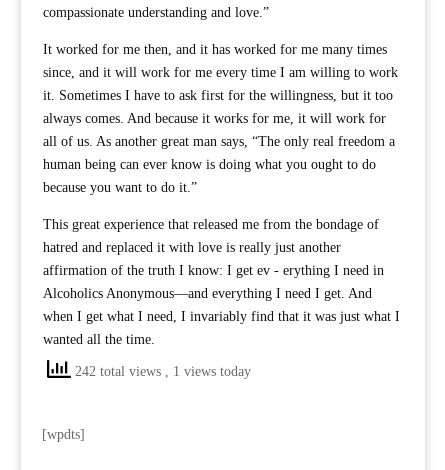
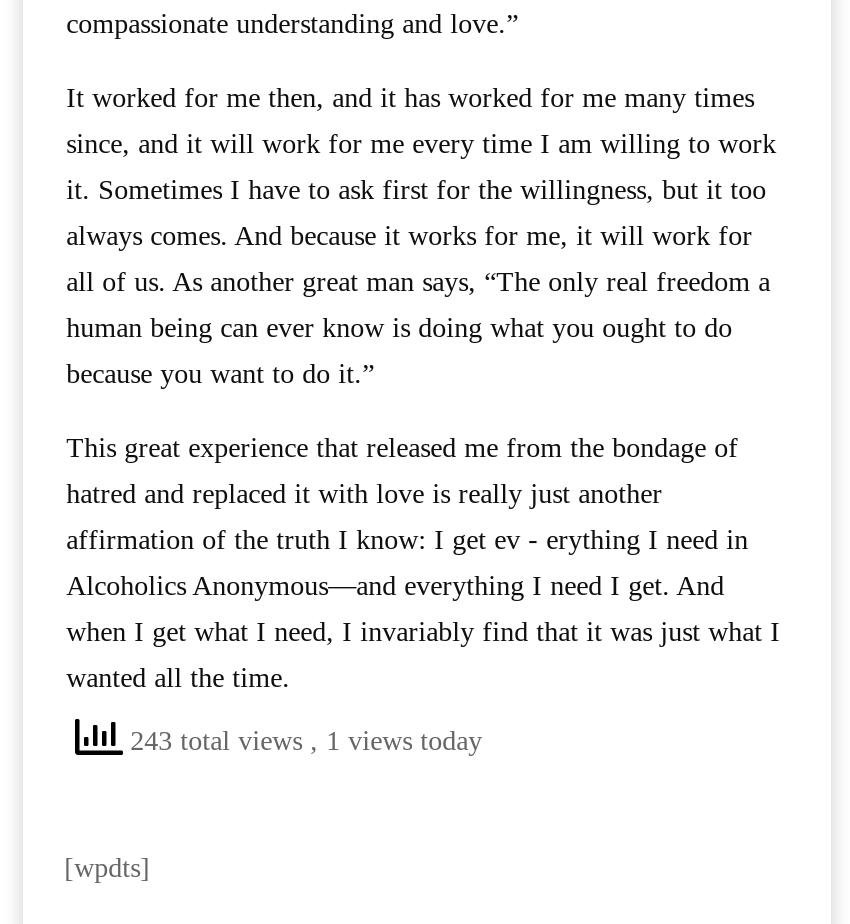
[71,364,251,379] 242 total views, 1 views today -> [122,726,482,756] 243 total views, 1 views today

